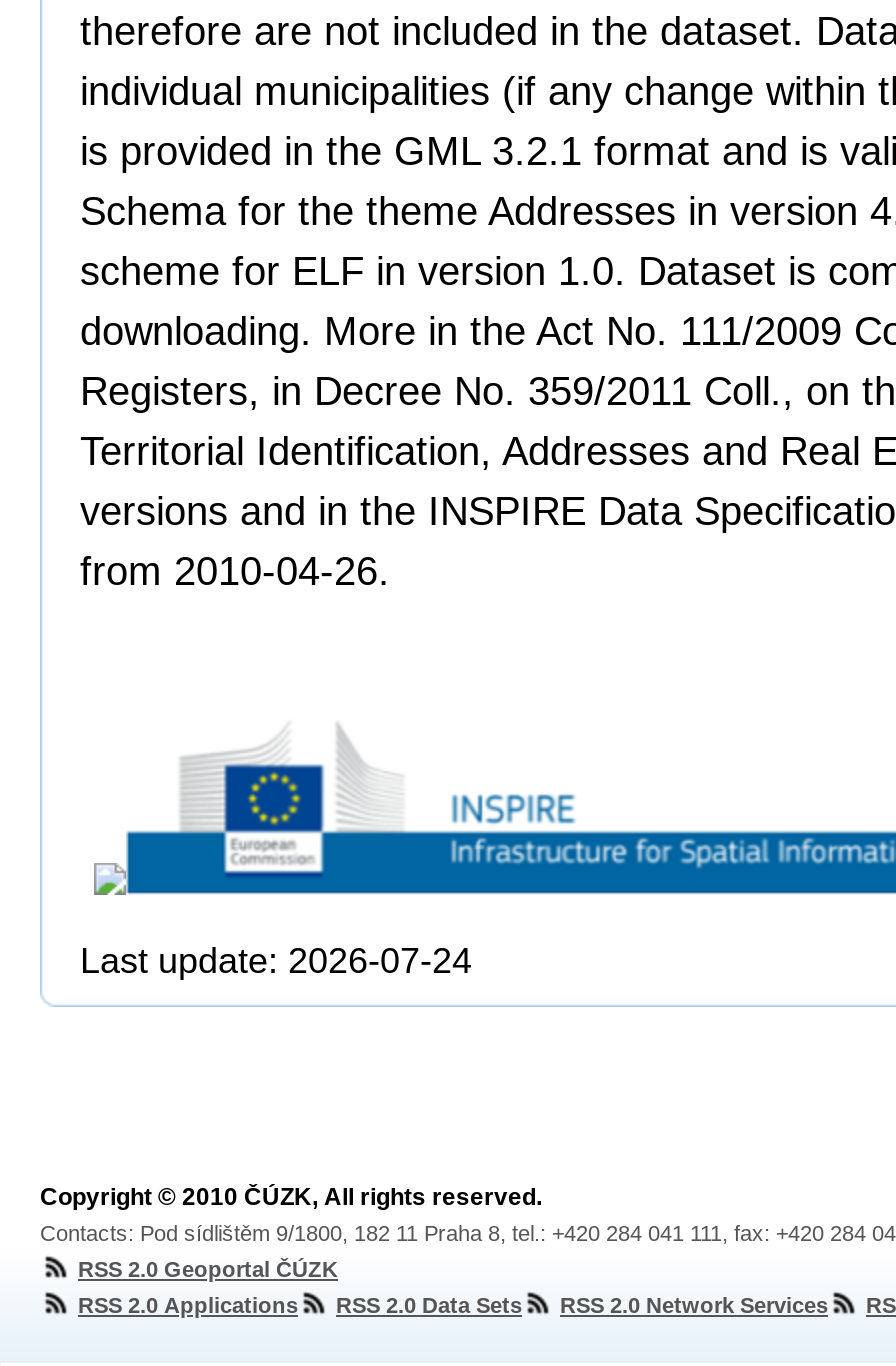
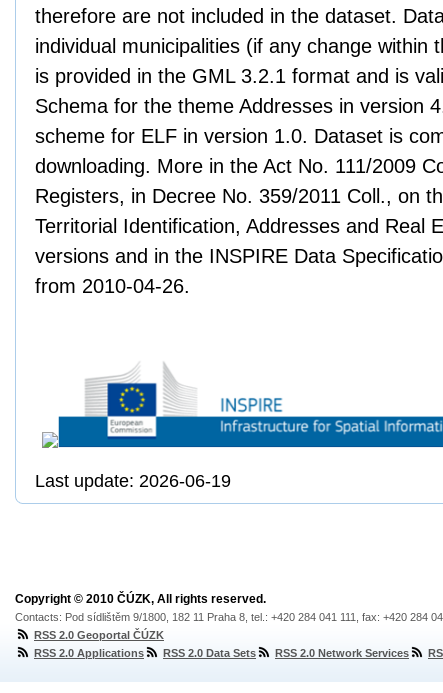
[80,941,472,981] Last update: 2026-07-24 -> [35,471,231,491] Last update: 2026-06-19

